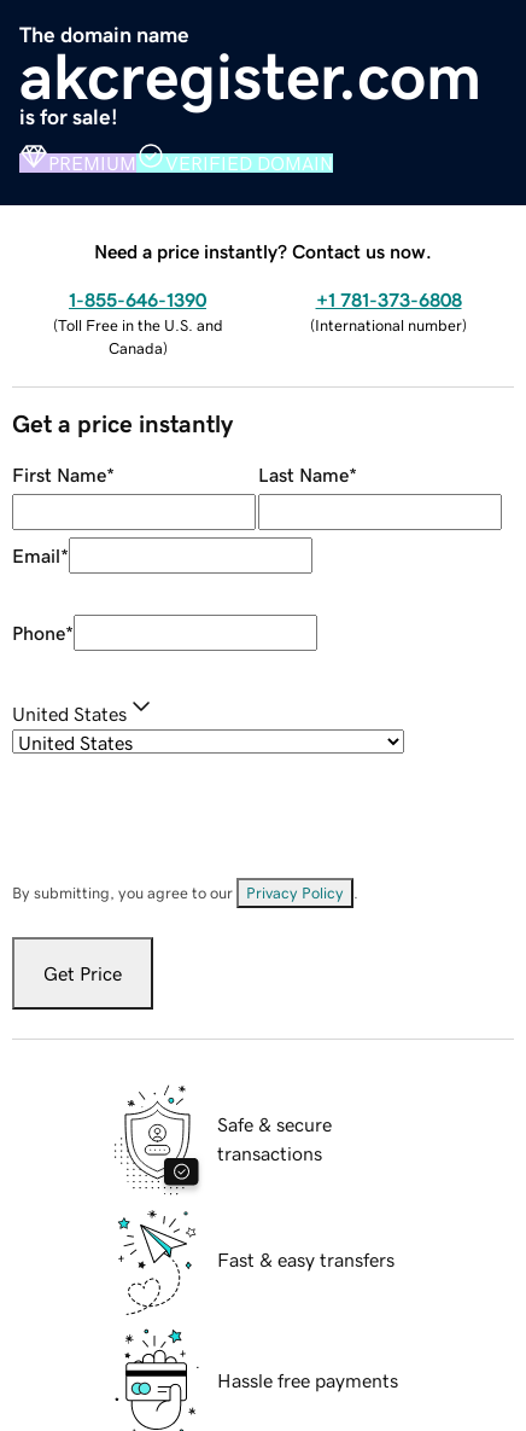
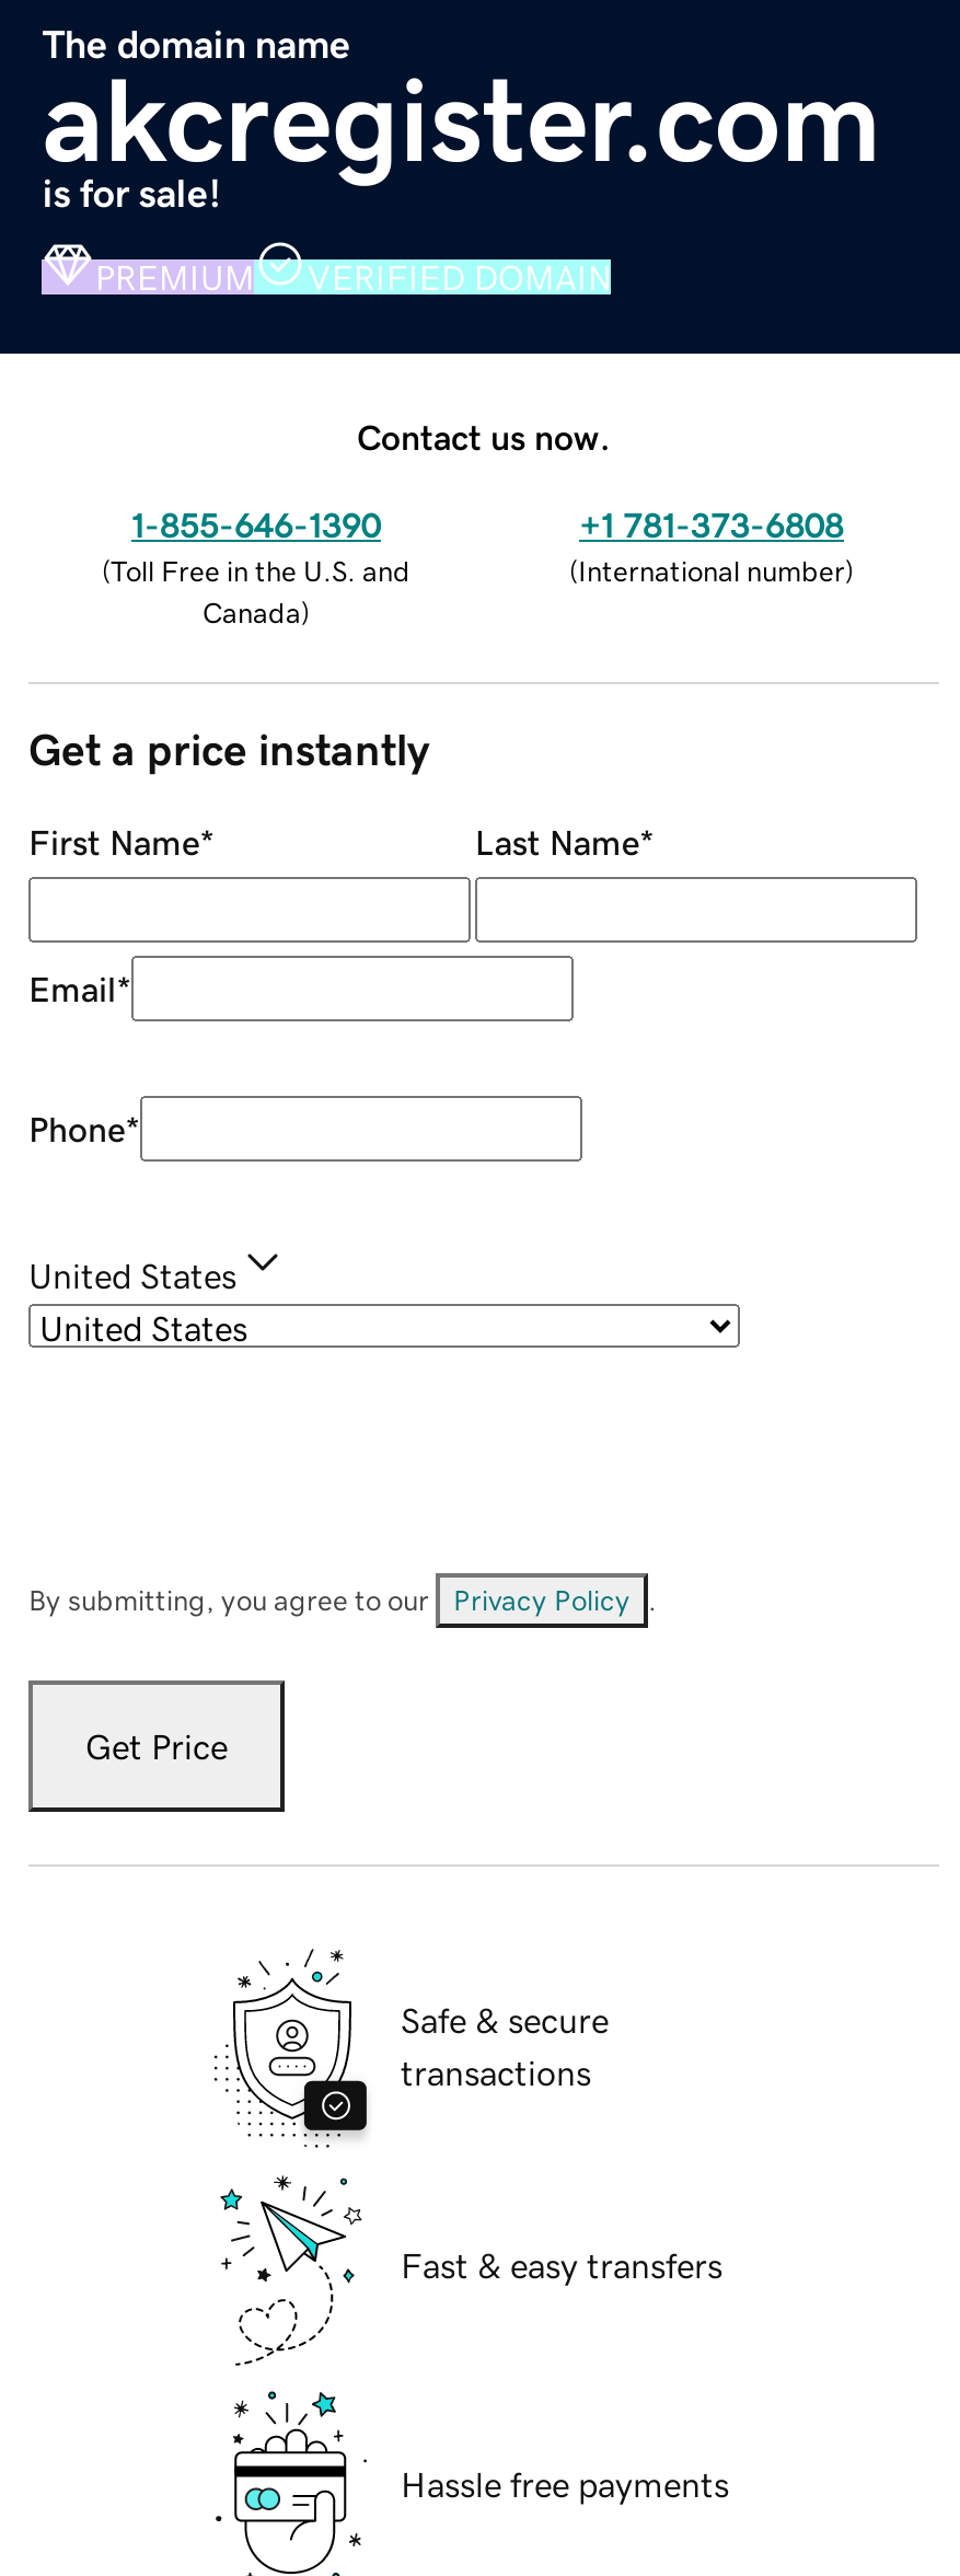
[94,241,432,260] Need a price instantly? Contact us now. -> [357,418,611,453] Contact us now.

